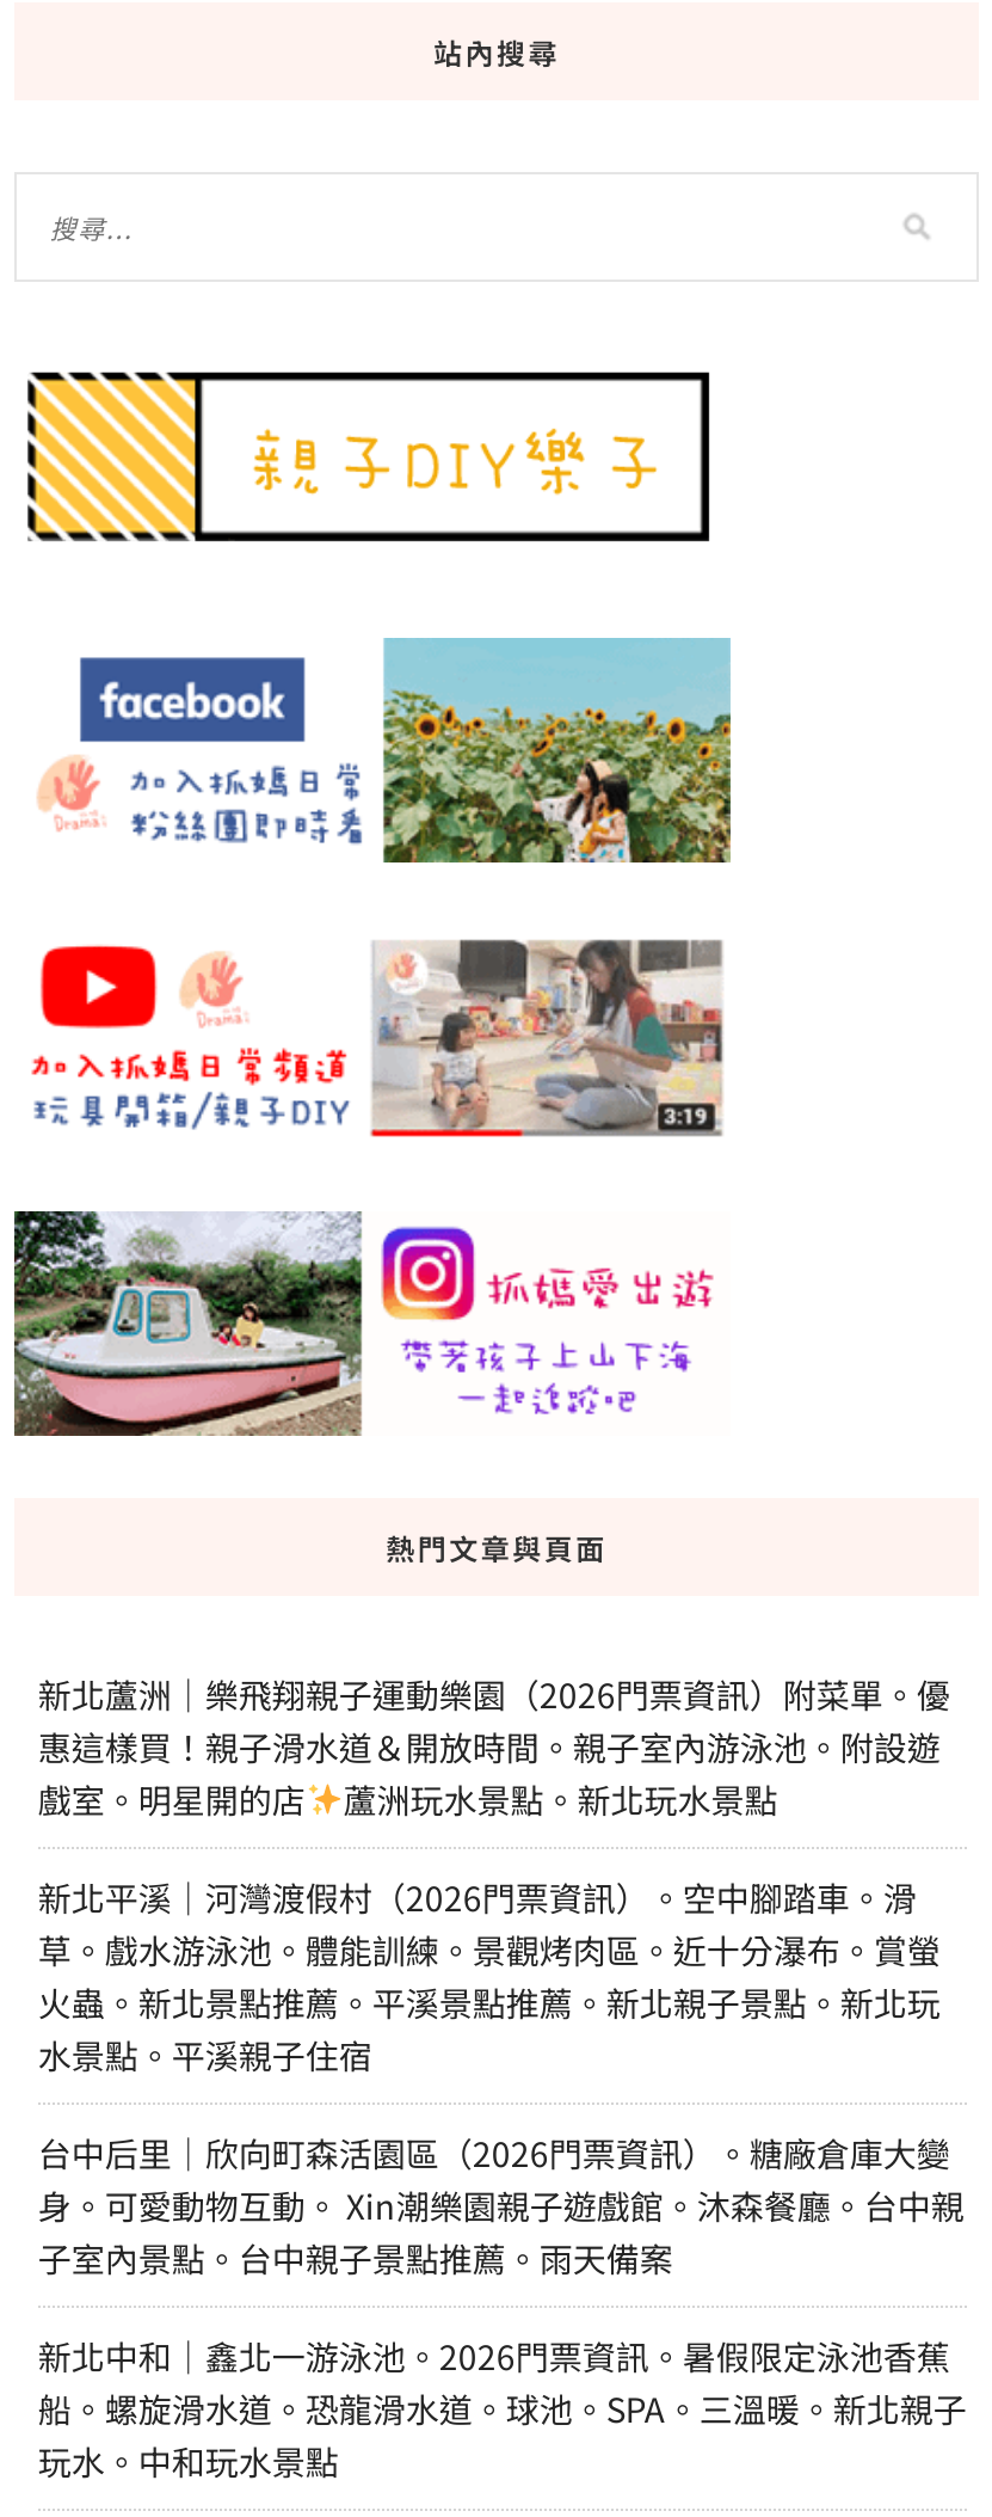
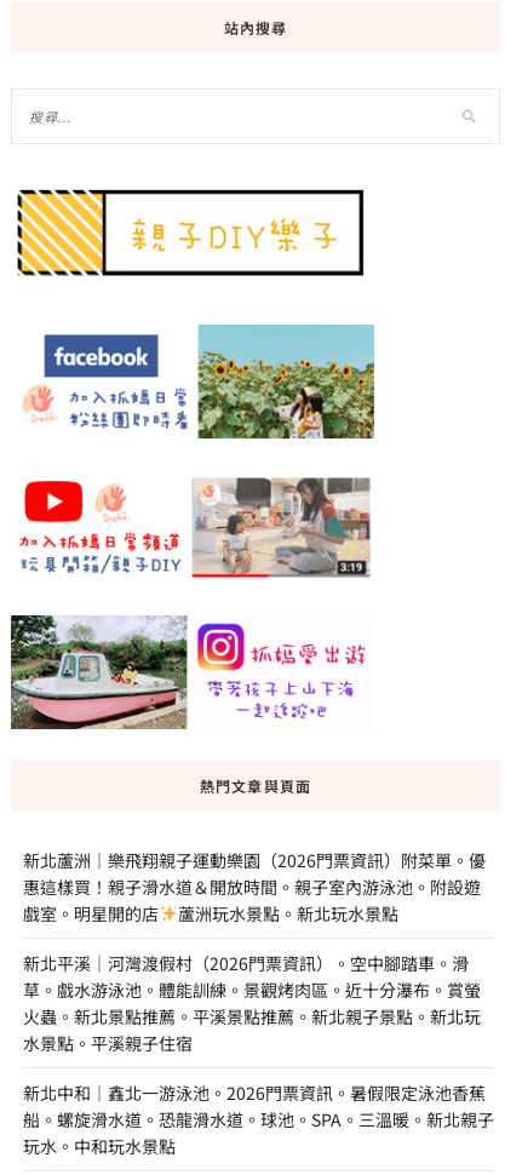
[38,2128,964,2280] 台中后里｜欣向町森活園區（2026門票資訊）。糖廠倉庫大變 | 身。可愛動物互動。 Xin潮樂園親子遊戲館。沐森餐廳。台中親 | 子室內景點。台中親子景點推薦。雨天備案 -> none

